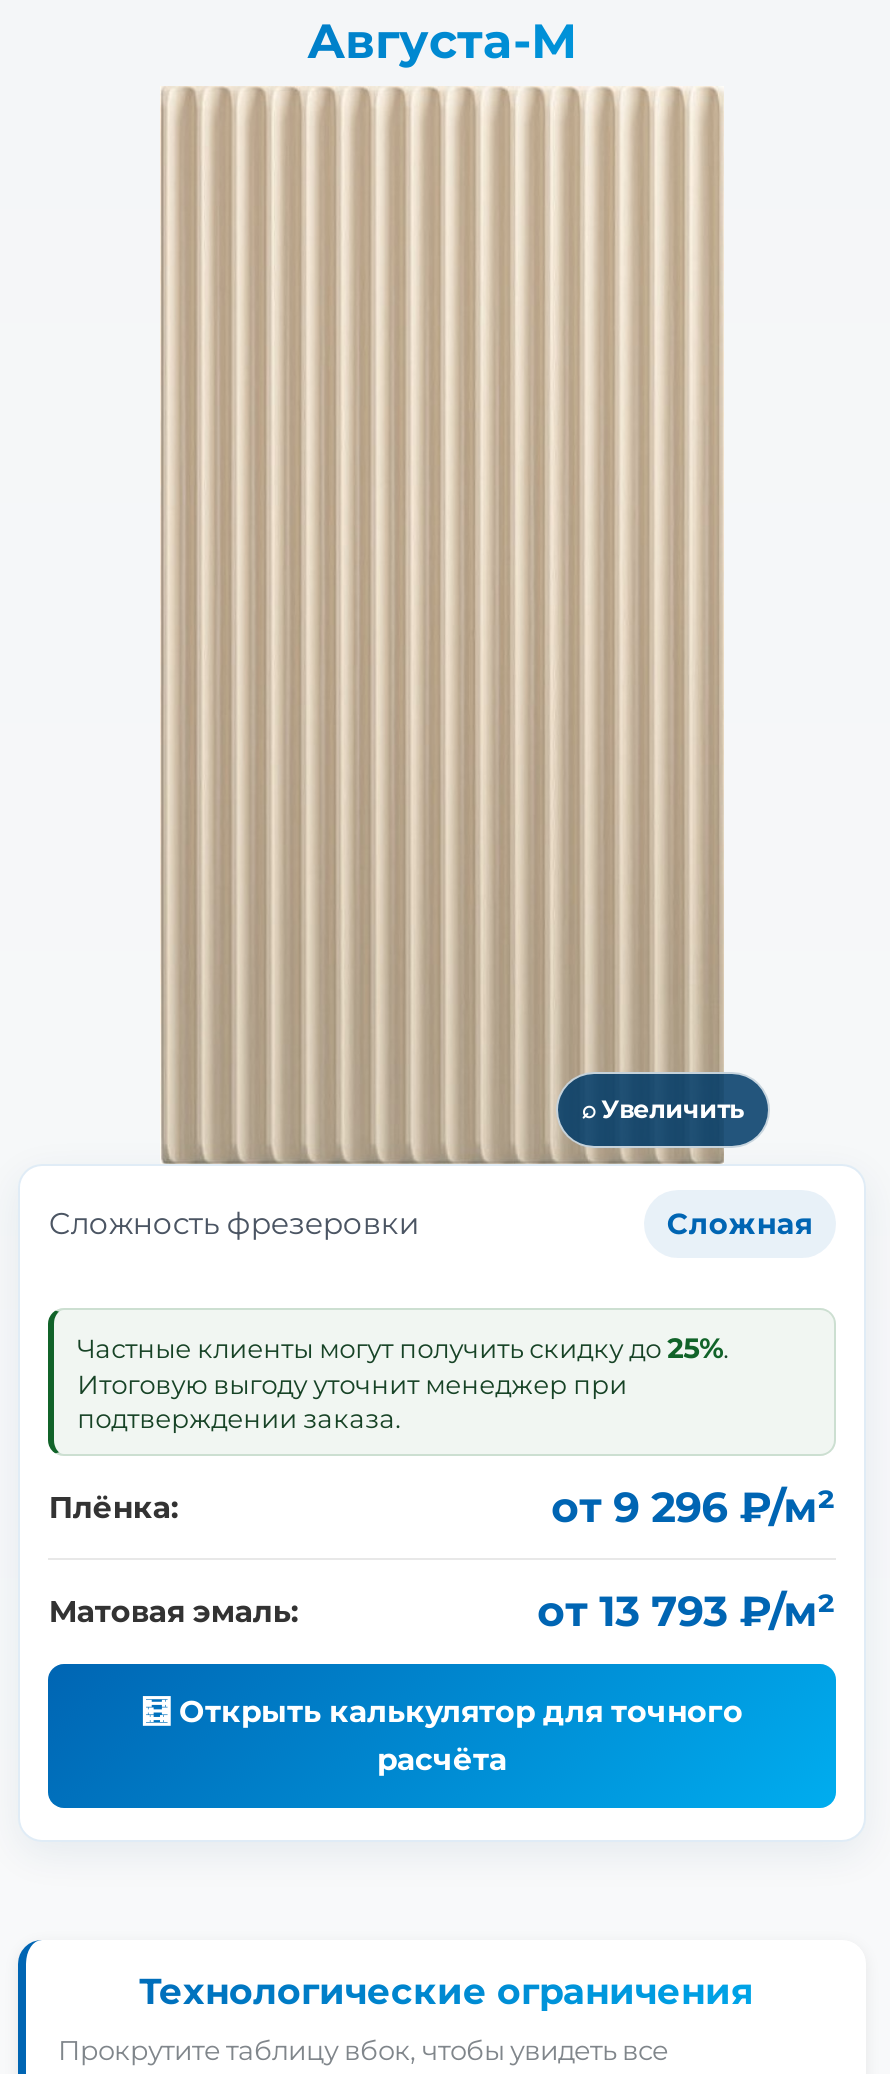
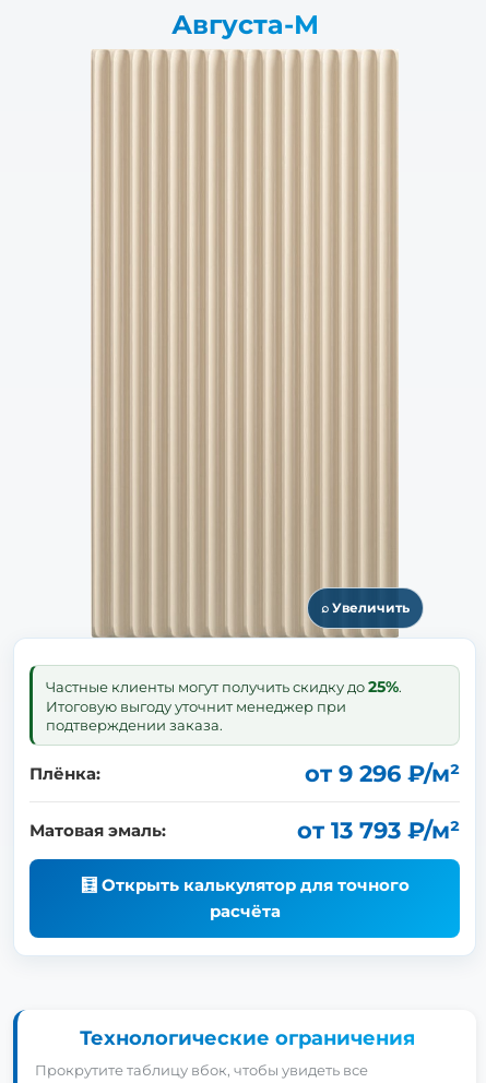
[49,1204,813,1242] Сложность фрезеровки | Сложная -> none

